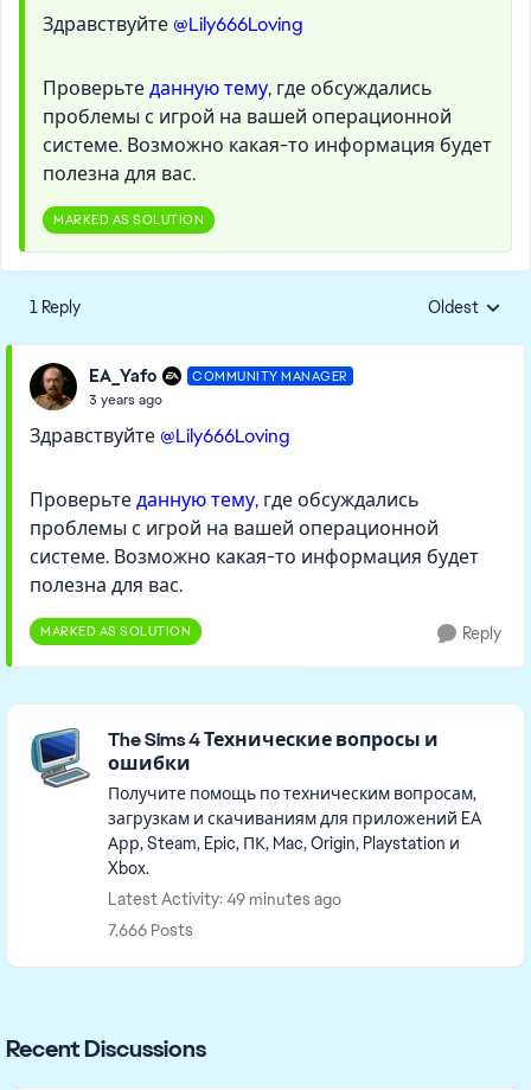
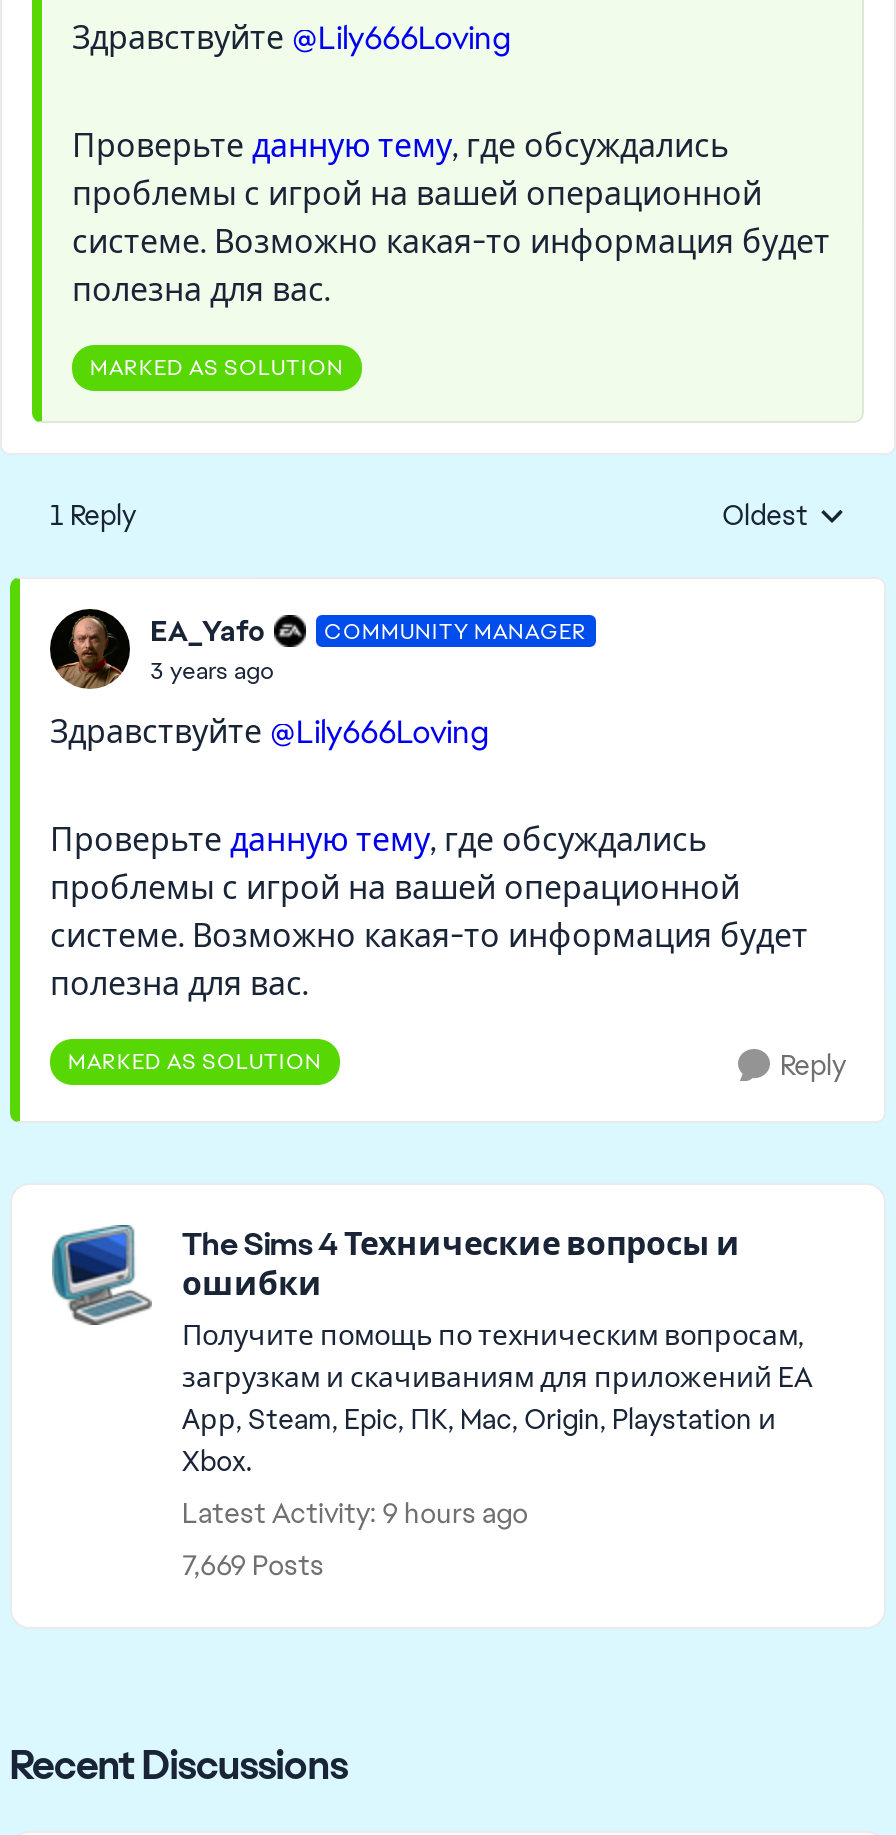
[108,888,341,910] Latest Activity: 49 minutes ago -> [182,1495,528,1531] Latest Activity: 9 hours ago
[108,919,193,941] 7,666 Posts -> [182,1547,324,1583] 7,669 Posts

